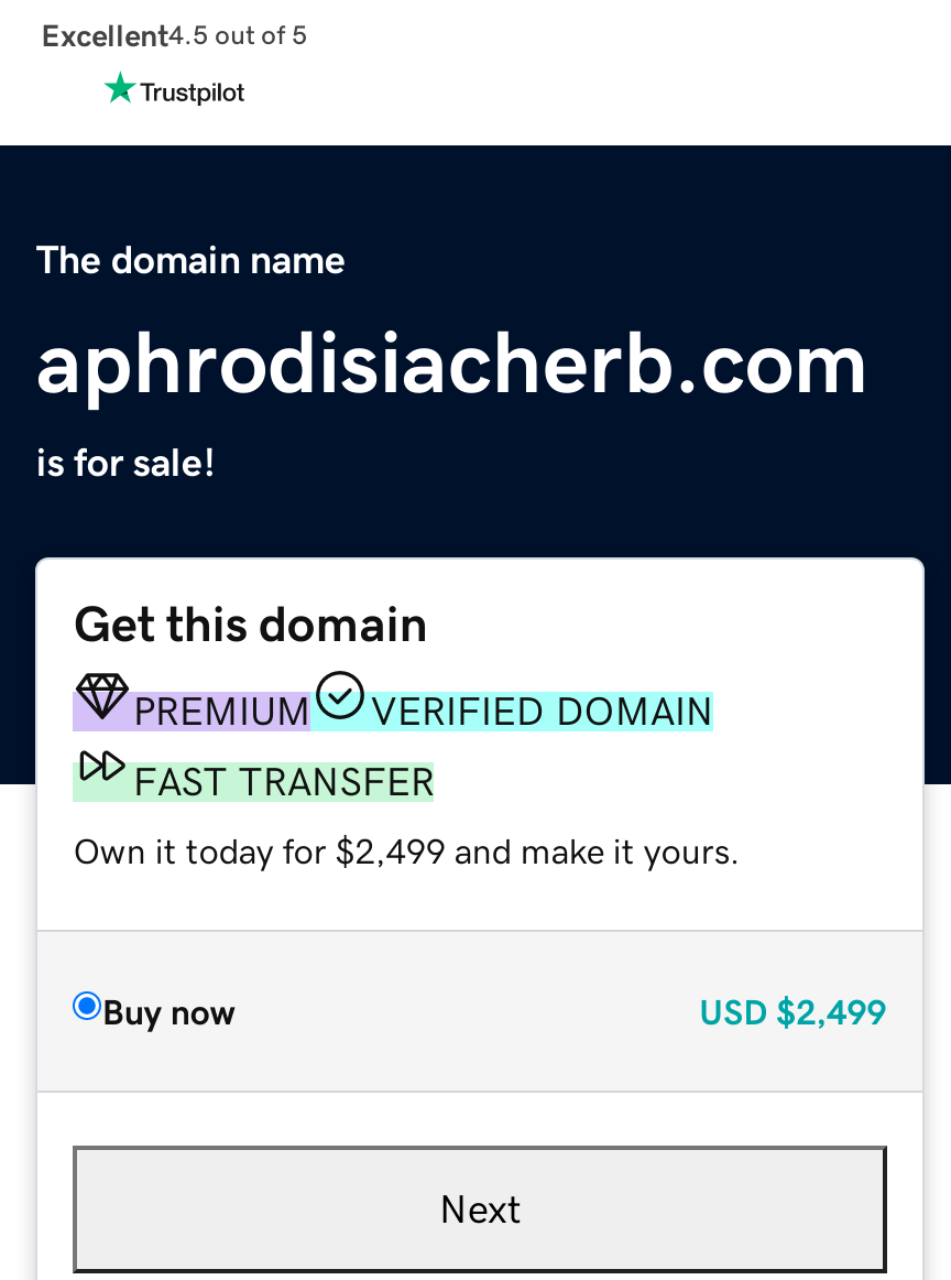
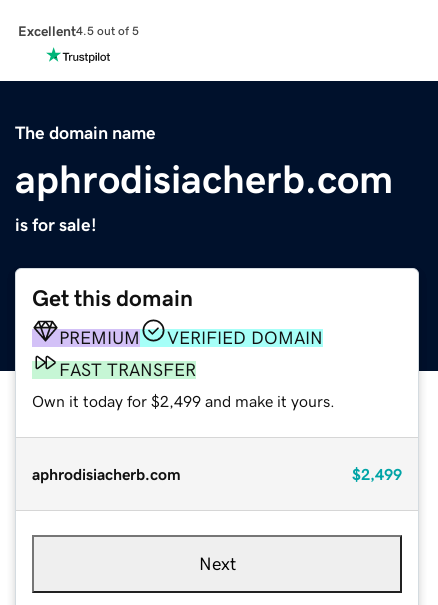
[102,993,886,1028] Buy now | USD $2,499 -> [32,466,402,482] aphrodisiacherb.com | $2,499

